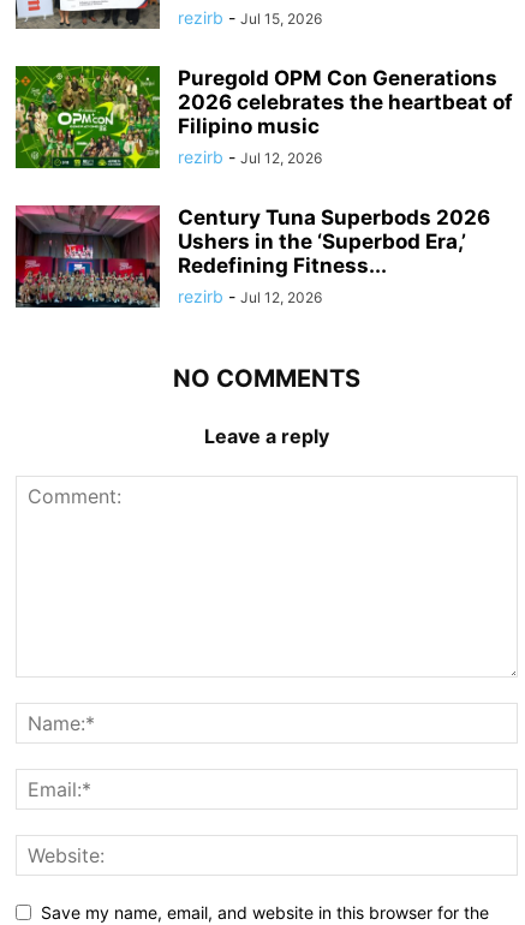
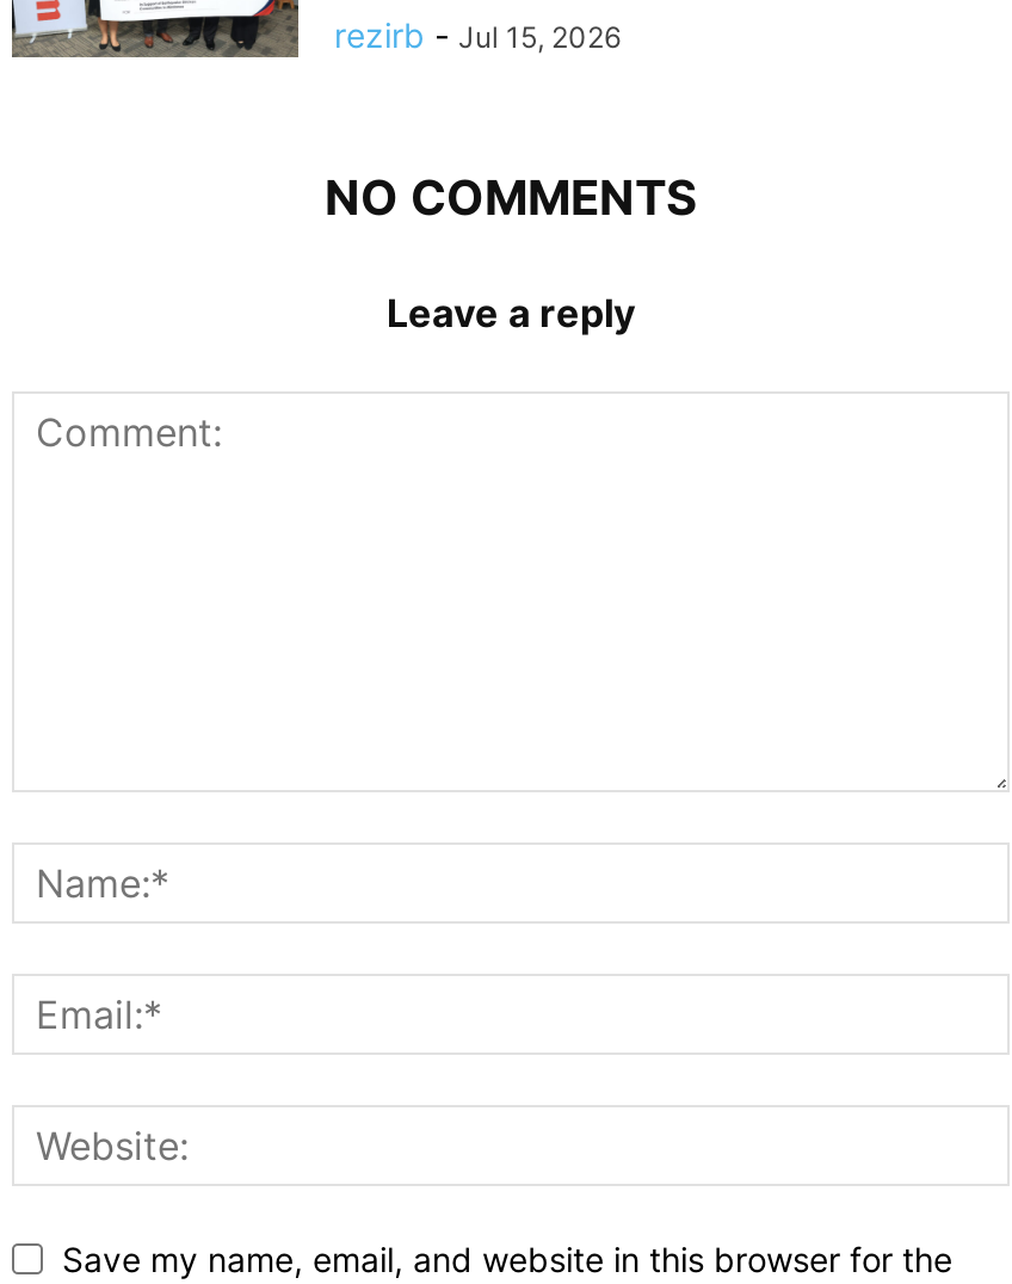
[14,65,513,306] [image] | Puregold OPM Con Generations | 2026 celebrates the heartbeat of | Filipino music | rezirb - Jul 12, 2026 | Century Tuna Superbods 2026 | Ushers in the ‘Superbod Era,’ | Redefining Fitness... | rezirb - Jul 12, 2026 -> none
[14,204,161,309] [image] -> none

